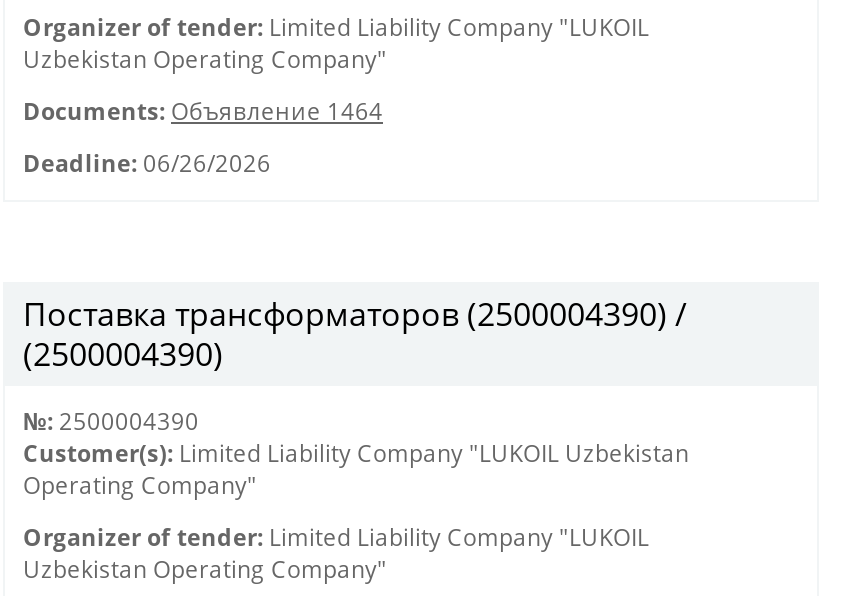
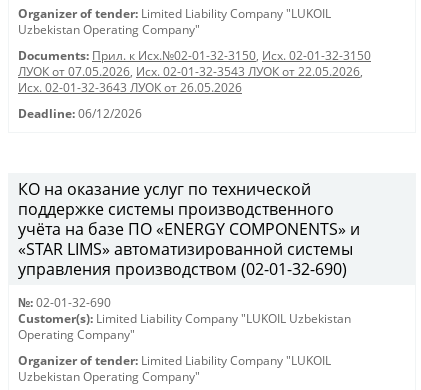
[23,96,383,126] Documents: Объявление 1464 -> [18,48,371,95] Documents: Прил. к Исх.№02-01-32-3150, Исх. 02-01-32-3150 | ЛУОК от 07.05.2026, Исх. 02-01-32-3543 ЛУОК от 22.05.2026, | Исх. 02-01-32-3643 ЛУОК от 26.05.2026
[23,148,271,178] Deadline: 06/26/2026 -> [18,106,142,121] Deadline: 06/12/2026
[23,292,687,376] Поставка трансформаторов (2500004390) / | (2500004390) -> [18,178,360,280] КО на оказание услуг по технической | поддержке системы производственного | учёта на базе ПО «ENERGY COMPONENTS» и | «STAR LIMS» автоматизированной системы | управления производством (02-01-32-690)
[23,406,199,436] №: 2500004390 -> [18,295,111,310] №: 02-01-32-690

